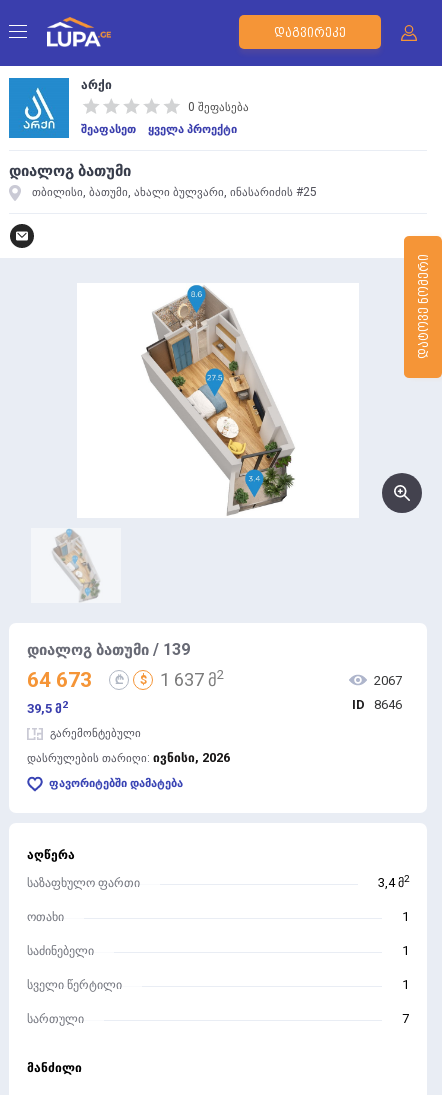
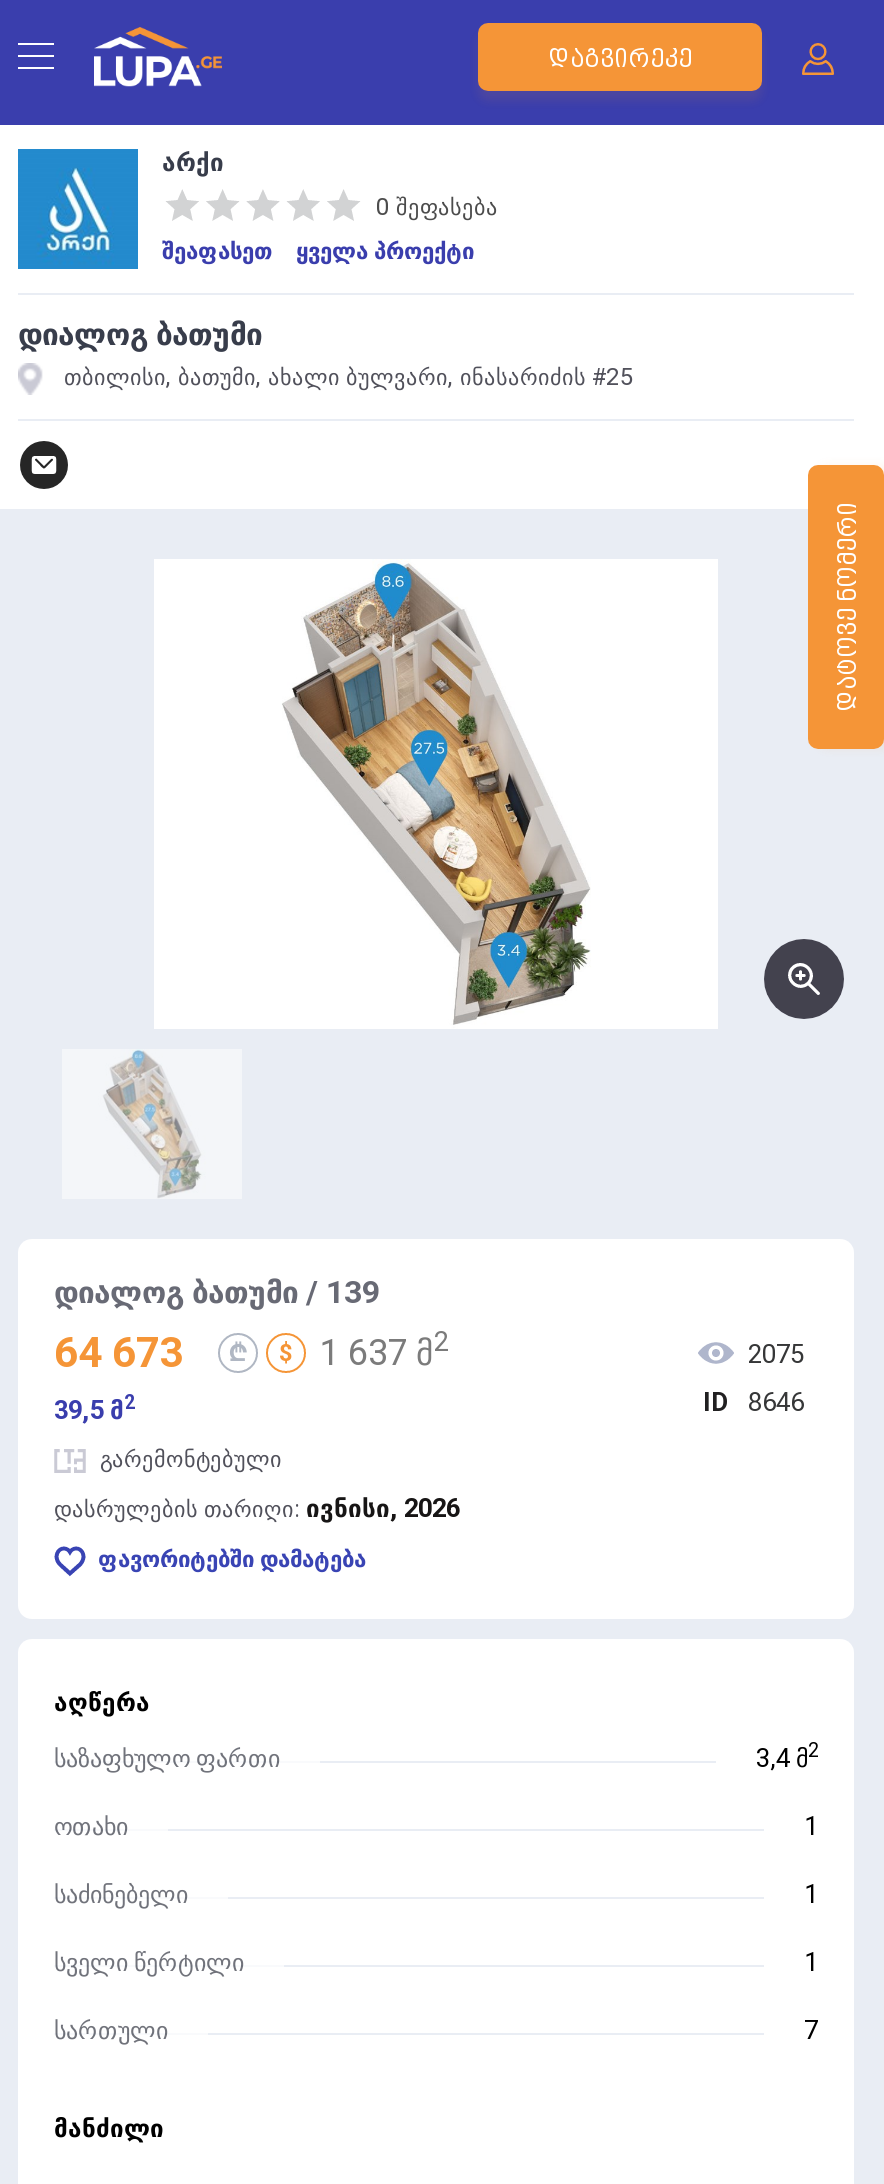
[374,675,402,688] 2067 -> [748,1343,804,1369] 2075

